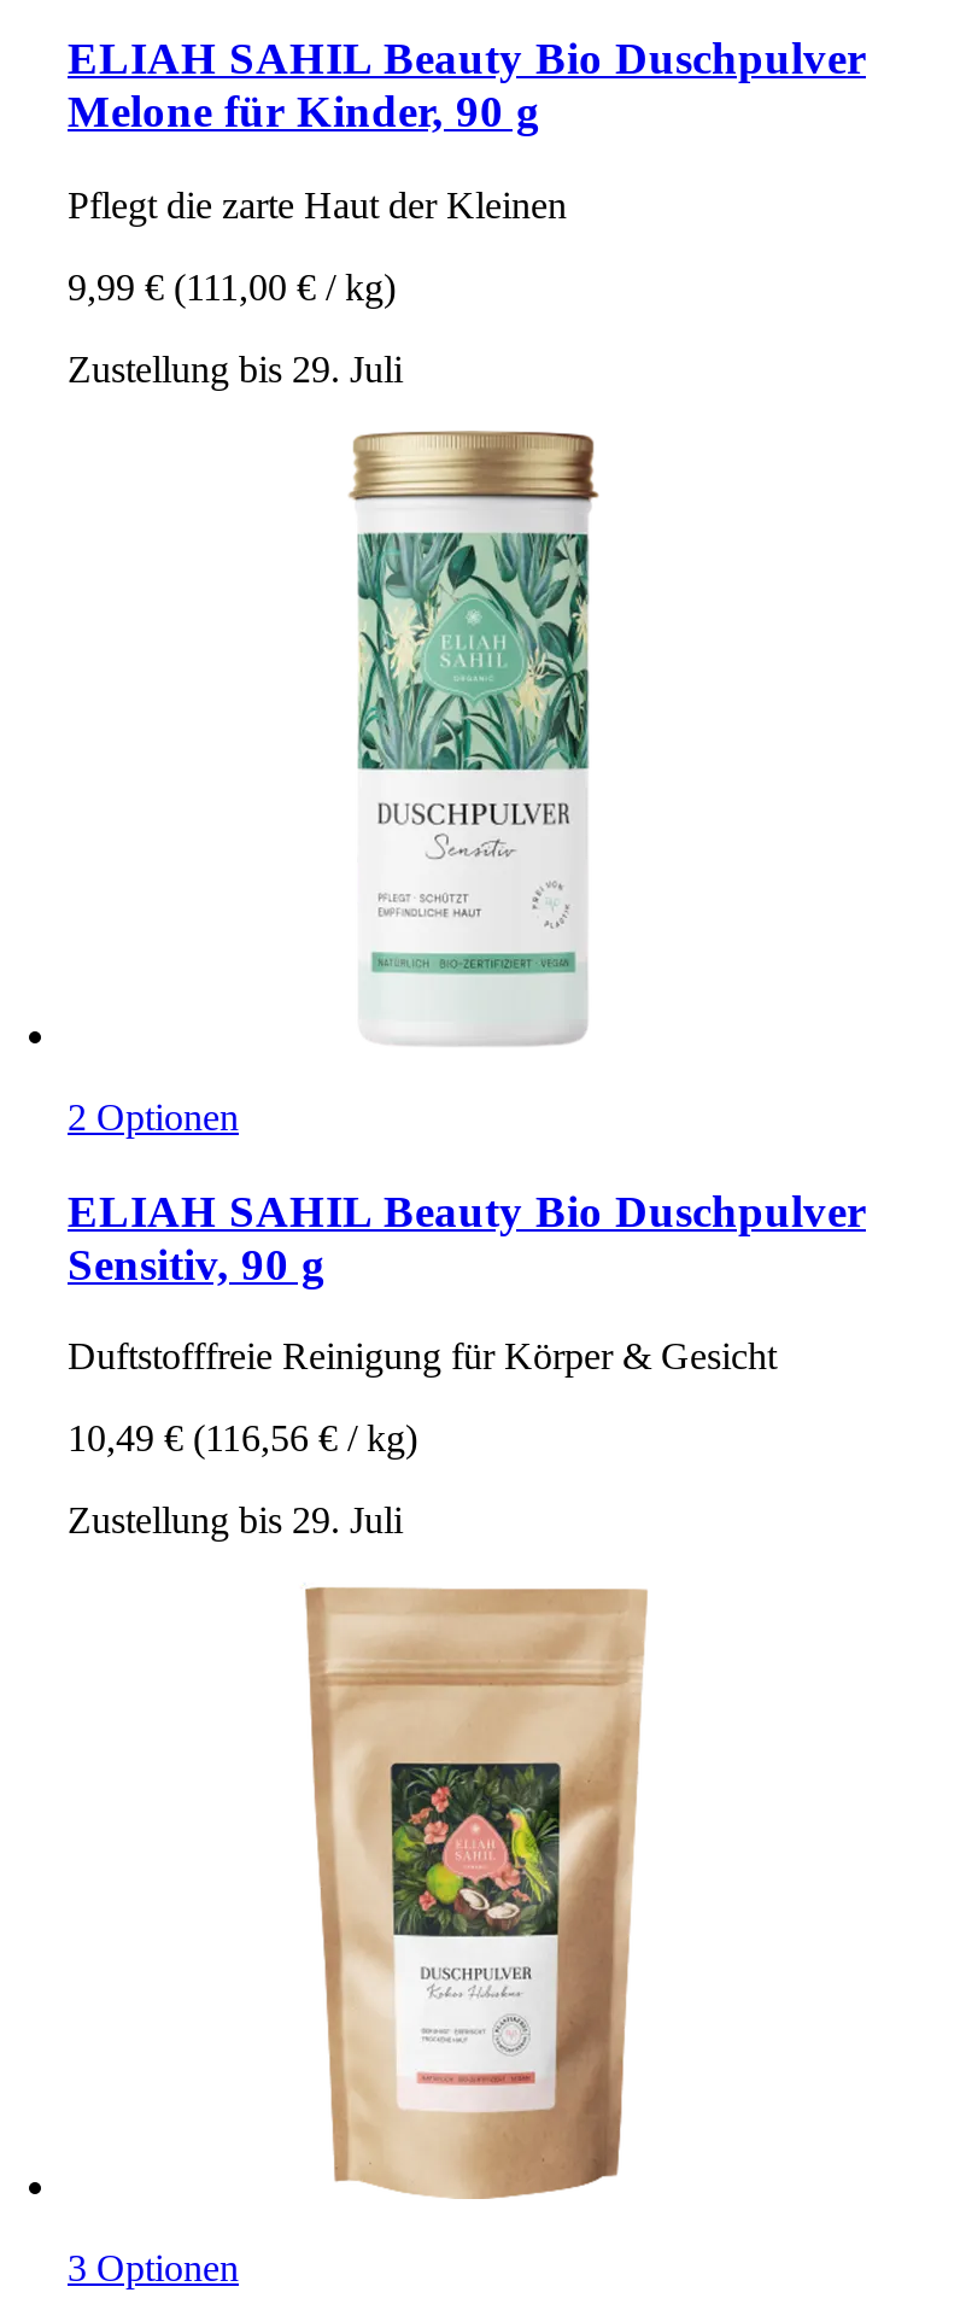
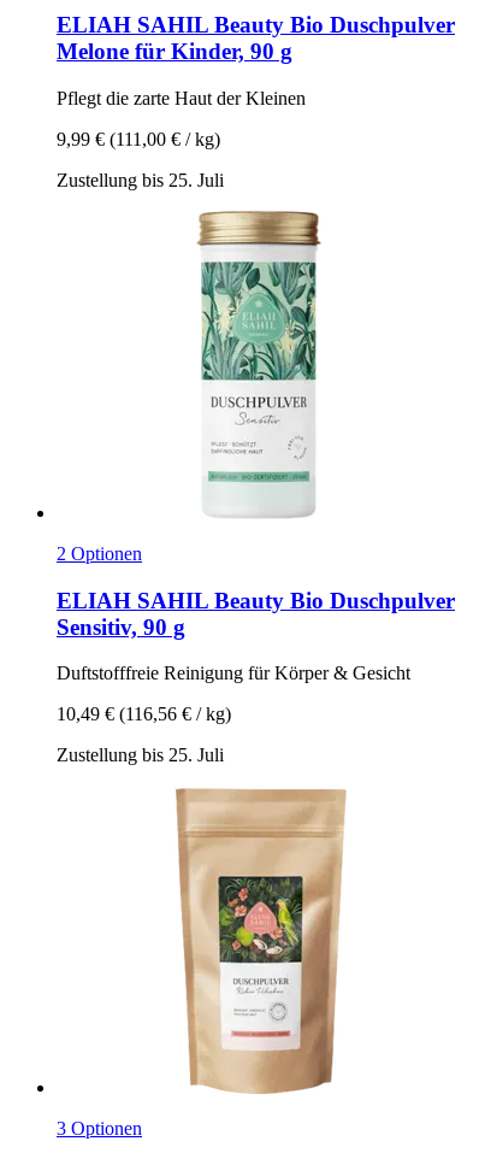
[68,348,403,389] Zustellung bis 29. Juli -> [57,170,224,190] Zustellung bis 25. Juli
[68,1500,403,1541] Zustellung bis 29. Juli -> [57,745,224,765] Zustellung bis 25. Juli

